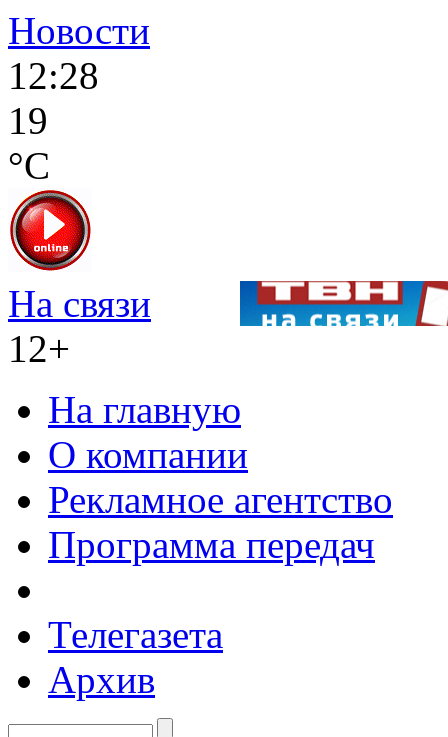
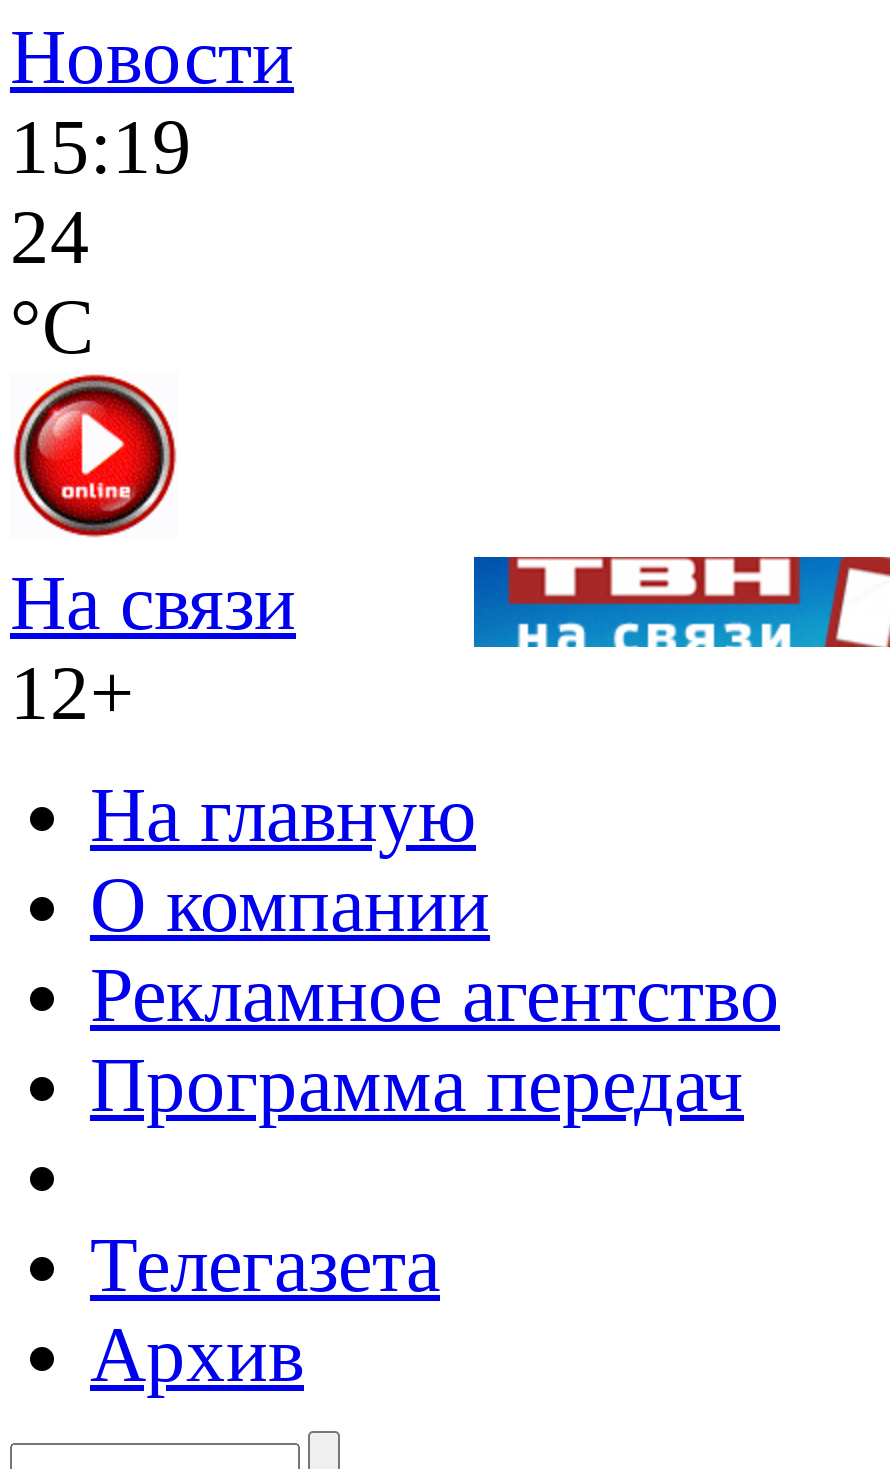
[8,54,99,97] 12:28 -> [10,103,192,189] 15:19
[8,99,48,142] 19 -> [10,193,90,279] 24

